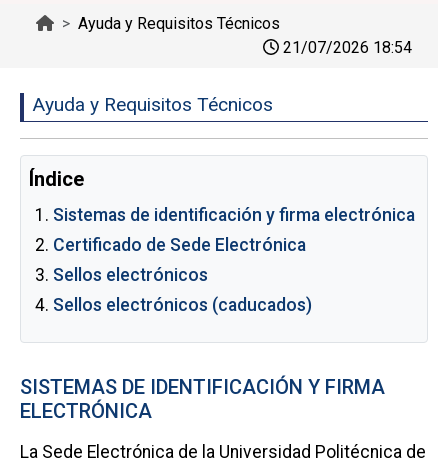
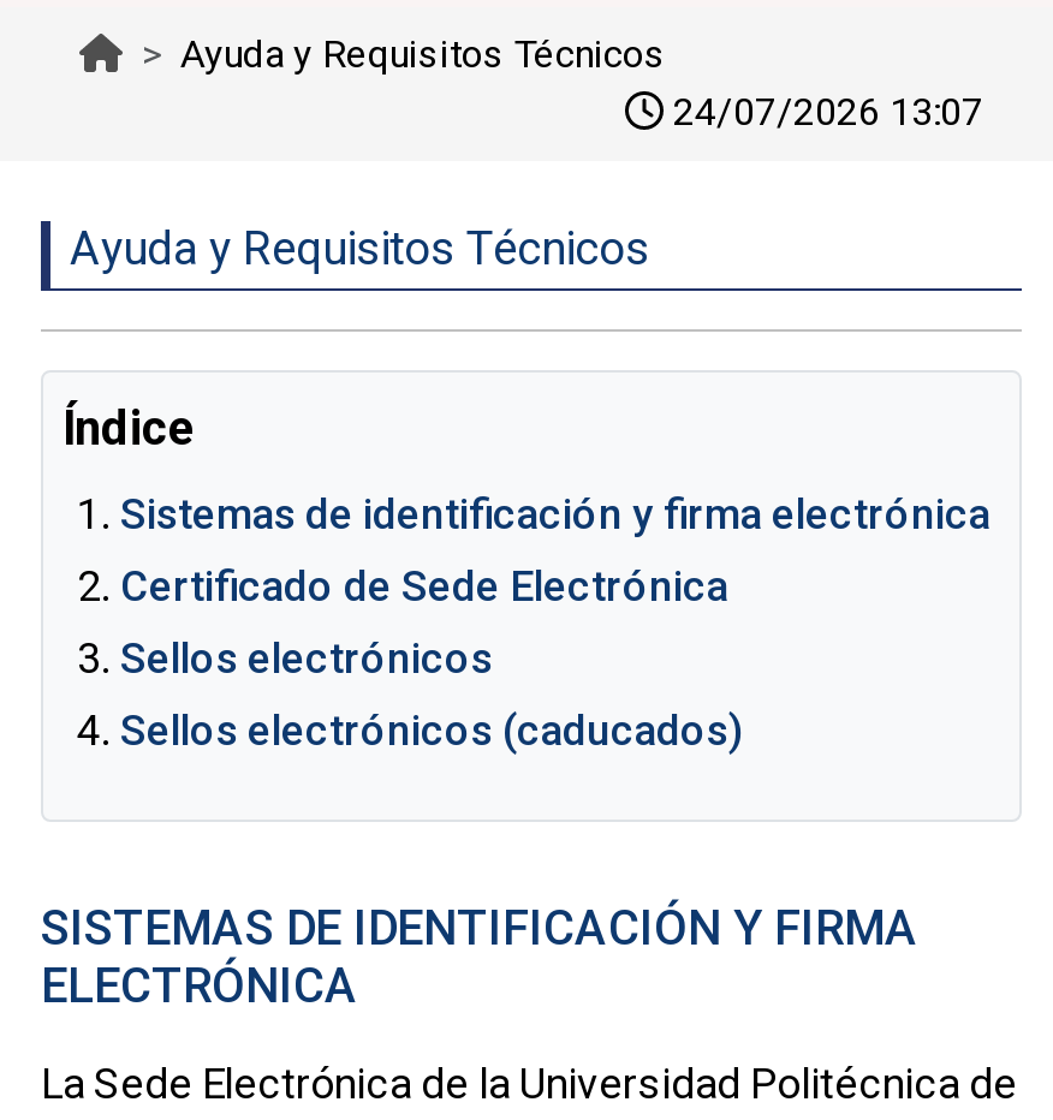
[283,38,412,57] 21/07/2026 18:54 -> [673,90,983,136] 24/07/2026 13:07

